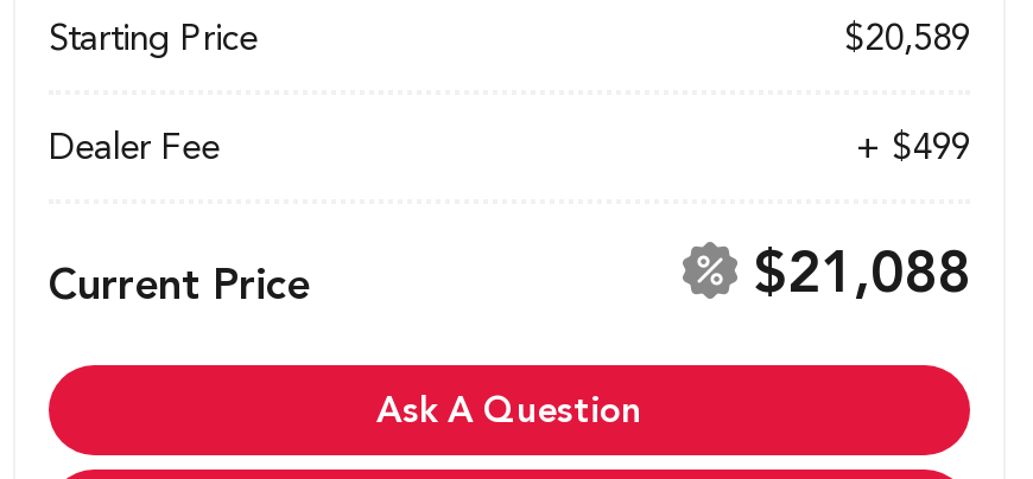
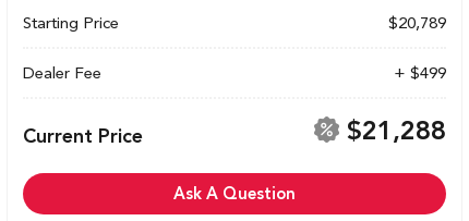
[844,17,970,59] $20,589 -> [388,13,446,33] $20,789
[754,237,970,306] $21,088 -> [347,114,446,146] $21,288

